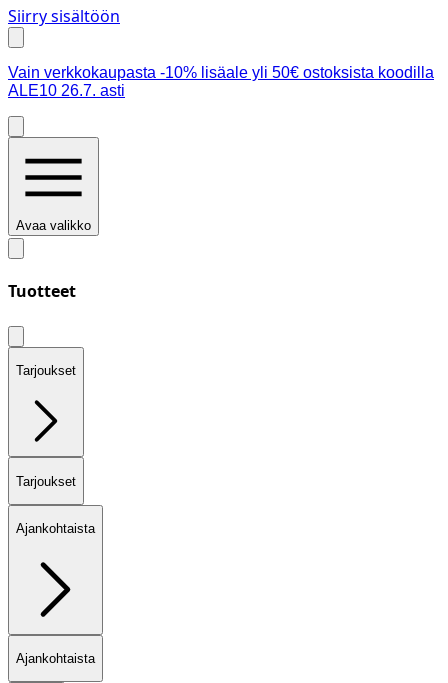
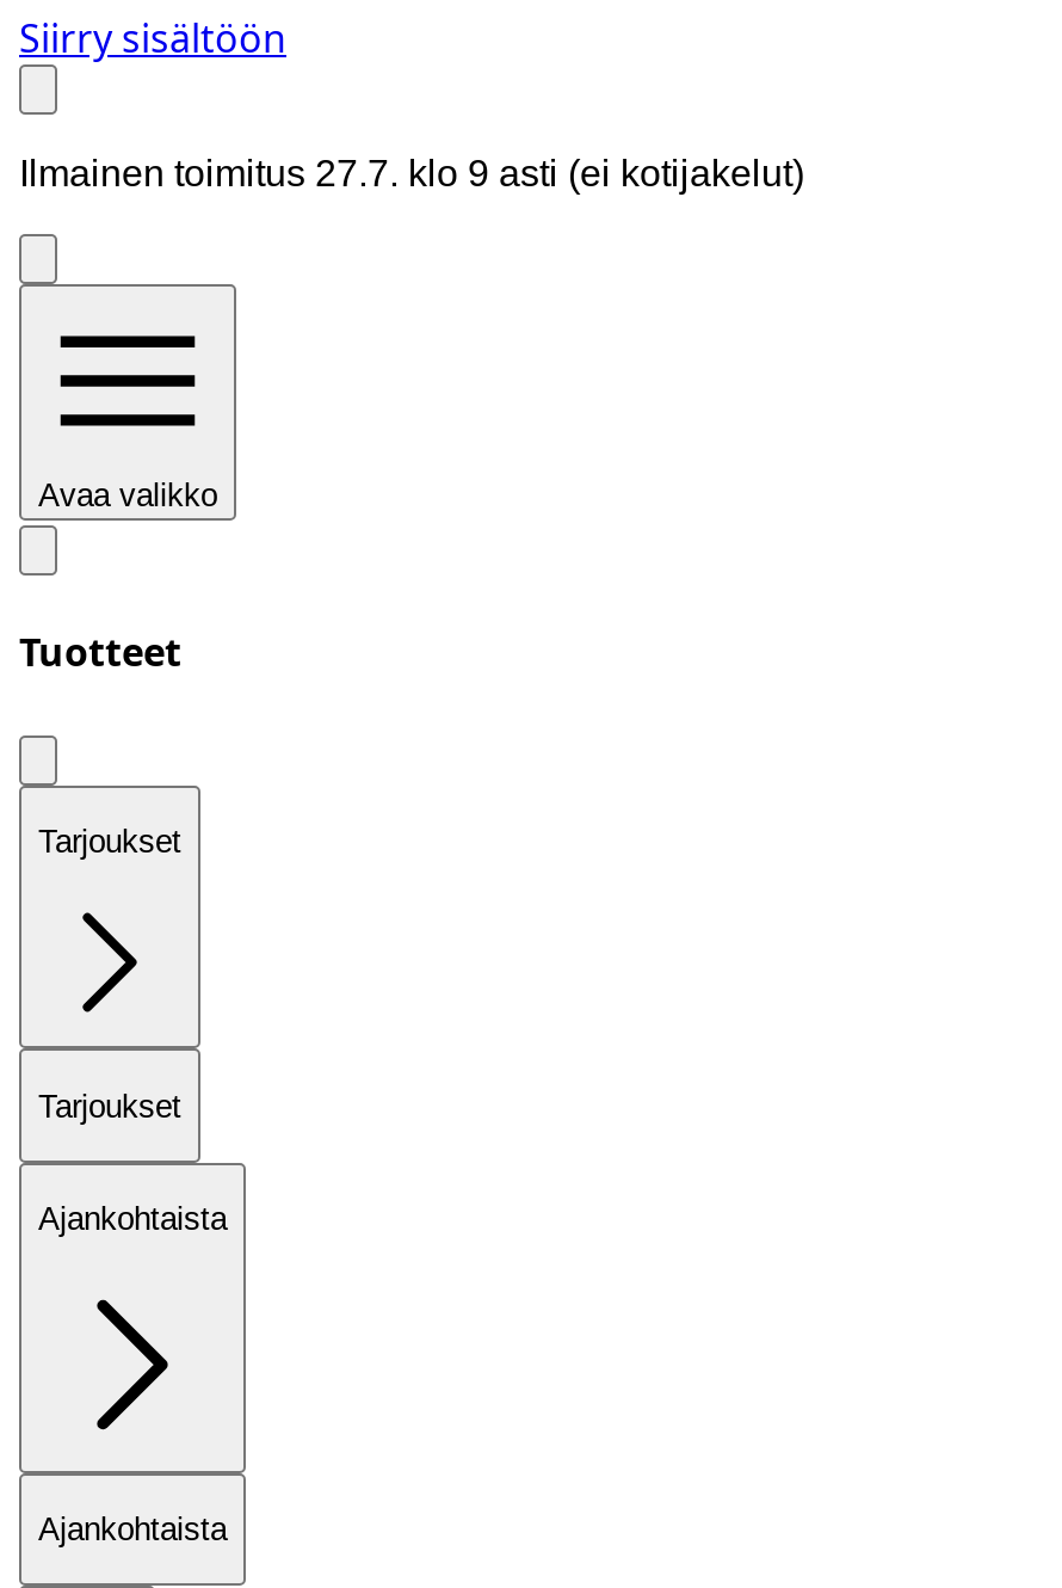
[8,64,434,99] Vain verkkokaupasta -10% lisäale yli 50€ ostoksista koodilla | ALE10 26.7. asti -> [19,153,804,193] Ilmainen toimitus 27.7. klo 9 asti (ei kotijakelut)

